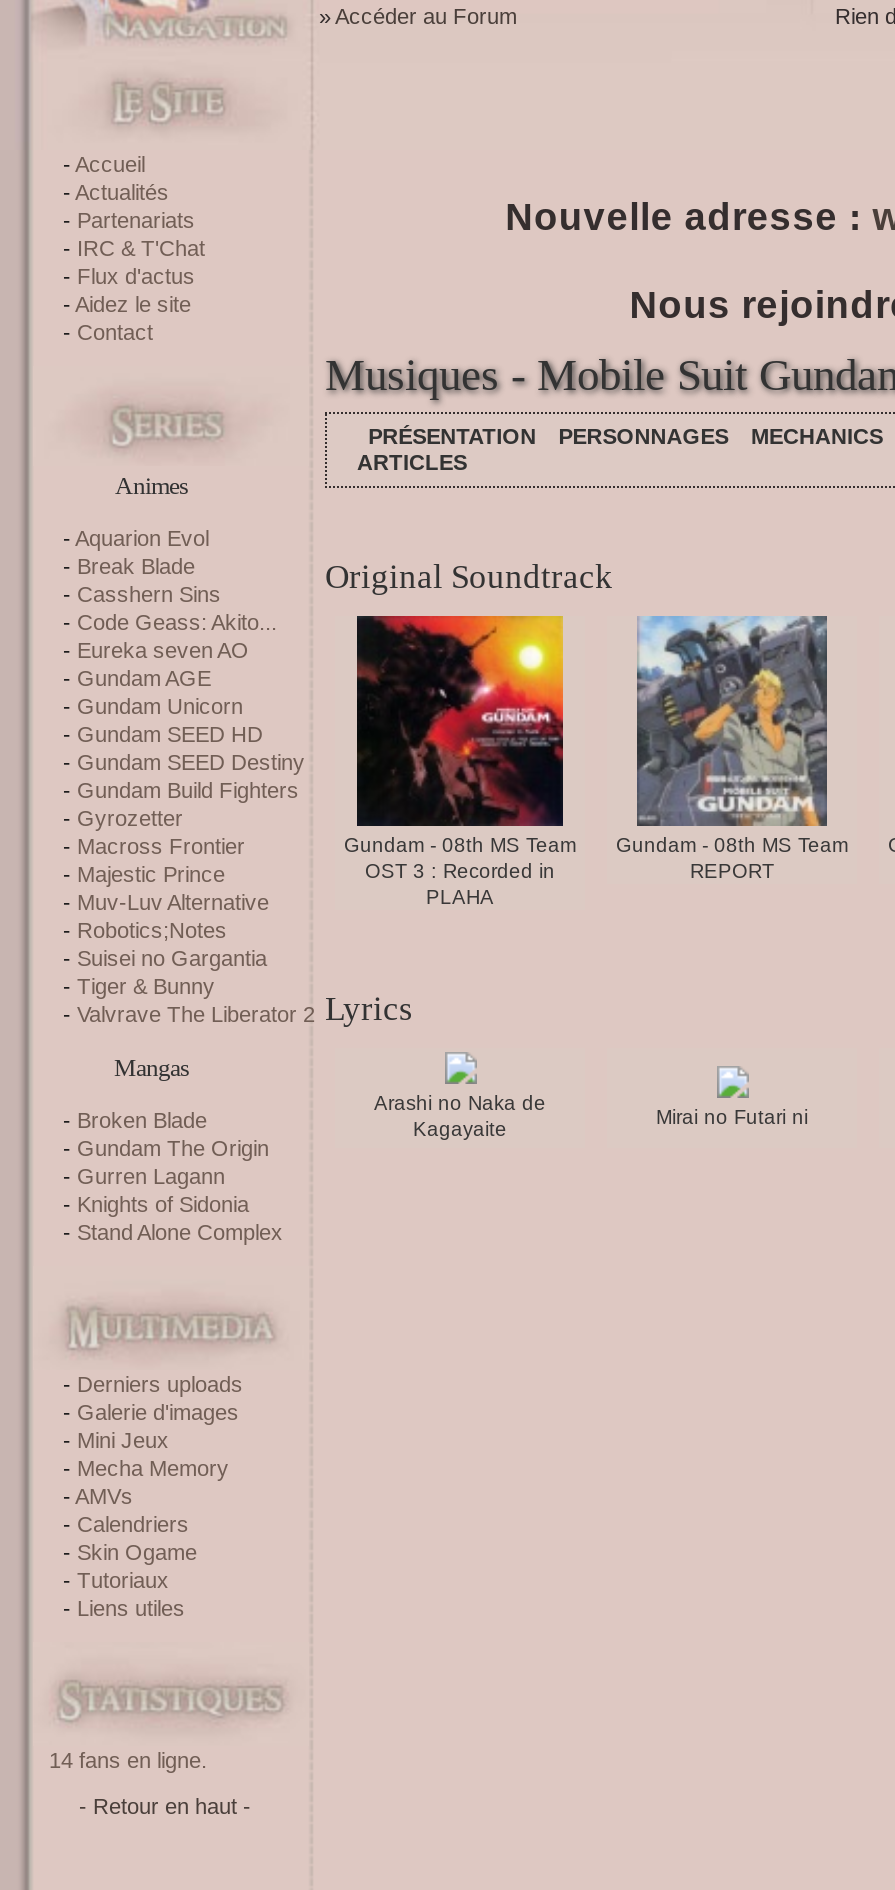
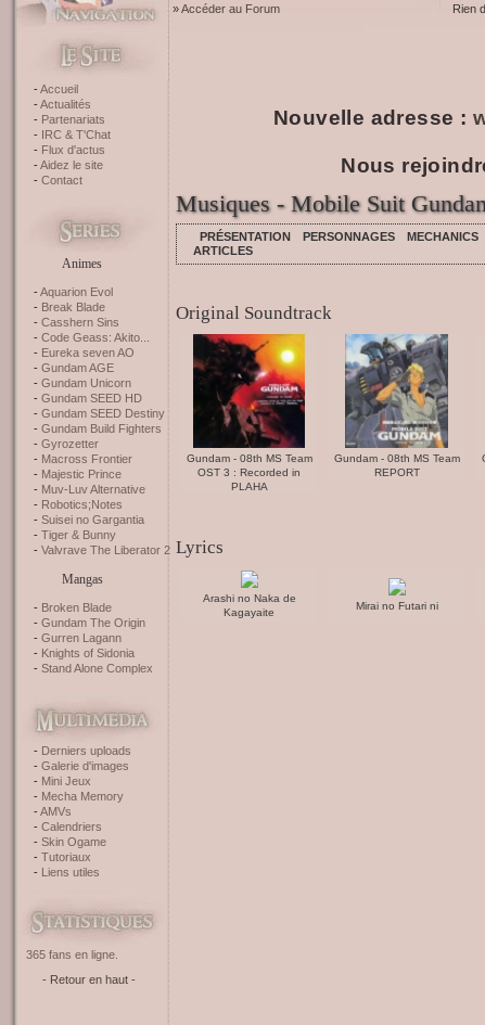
[49,1748,207,1772] 14 fans en ligne. -> [26,948,118,961] 365 fans en ligne.

